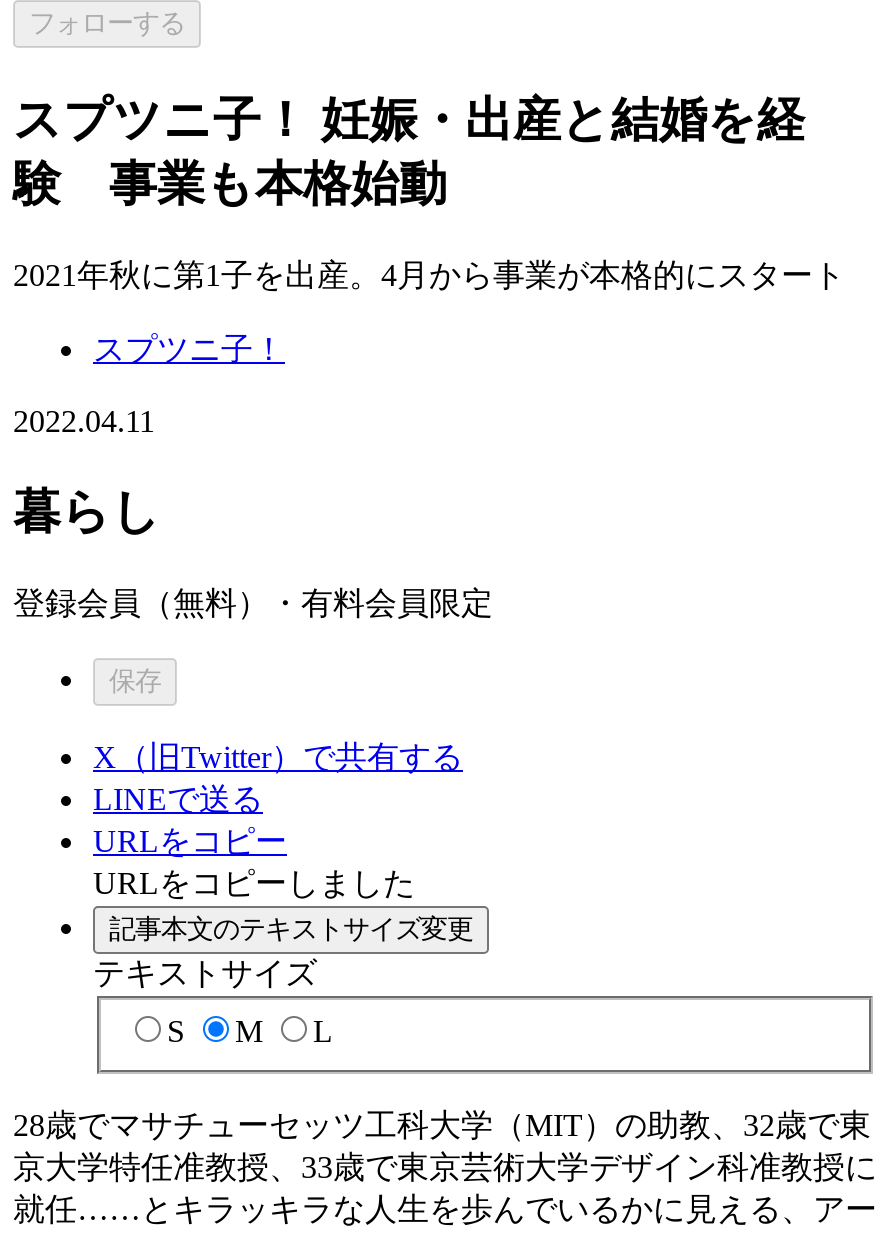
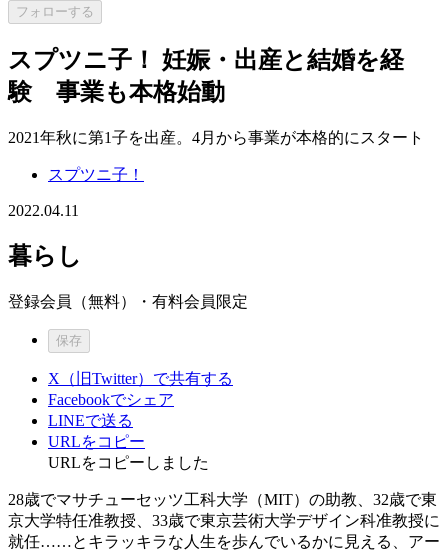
none -> [48,391,174,408] Facebookでシェア
moved [93,781,415,899] -> [48,412,209,471]: LINEで送る | URLをコピー | URLをコピーしました
[93,913,473,1048] 記事本文のテキストサイズ変更 | テキストサイズ | S | M | L -> none

